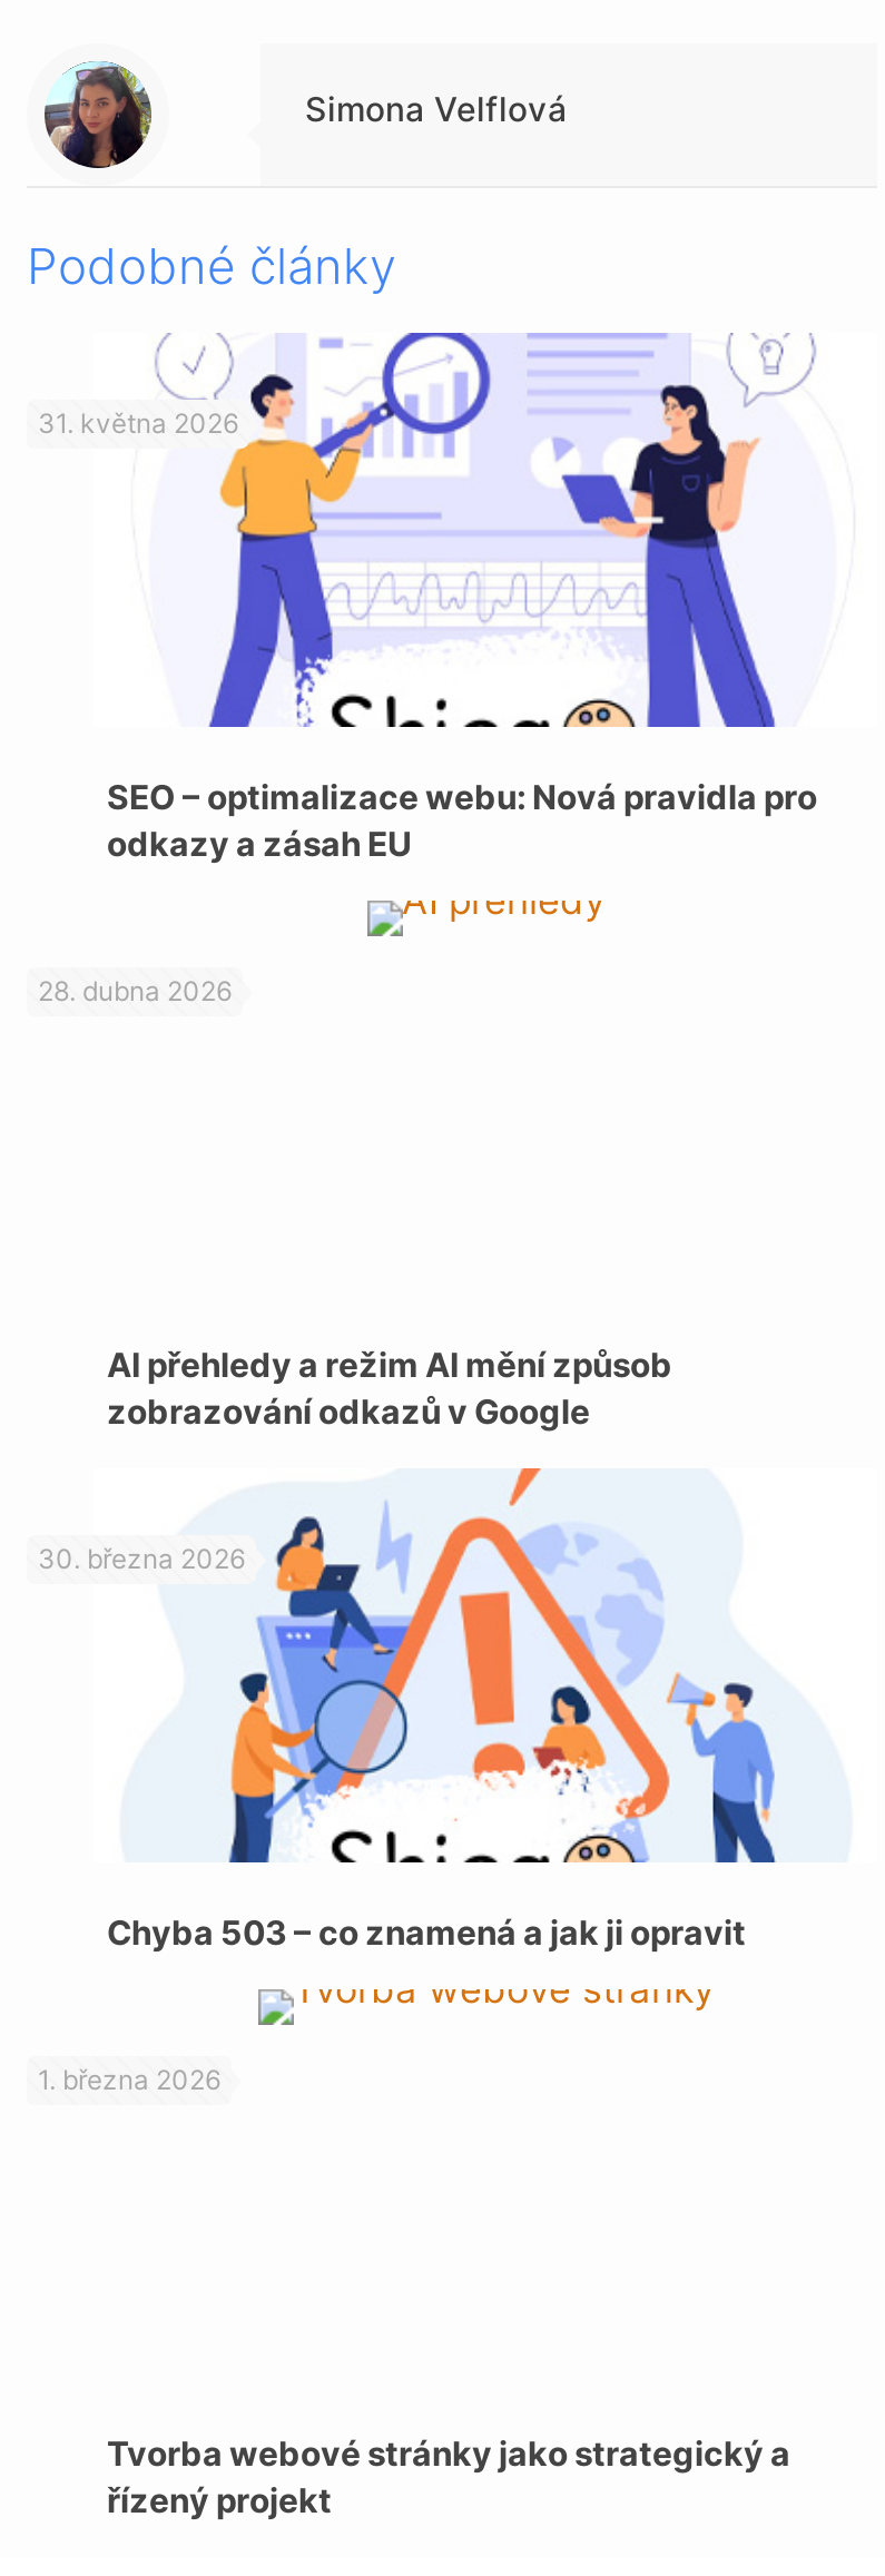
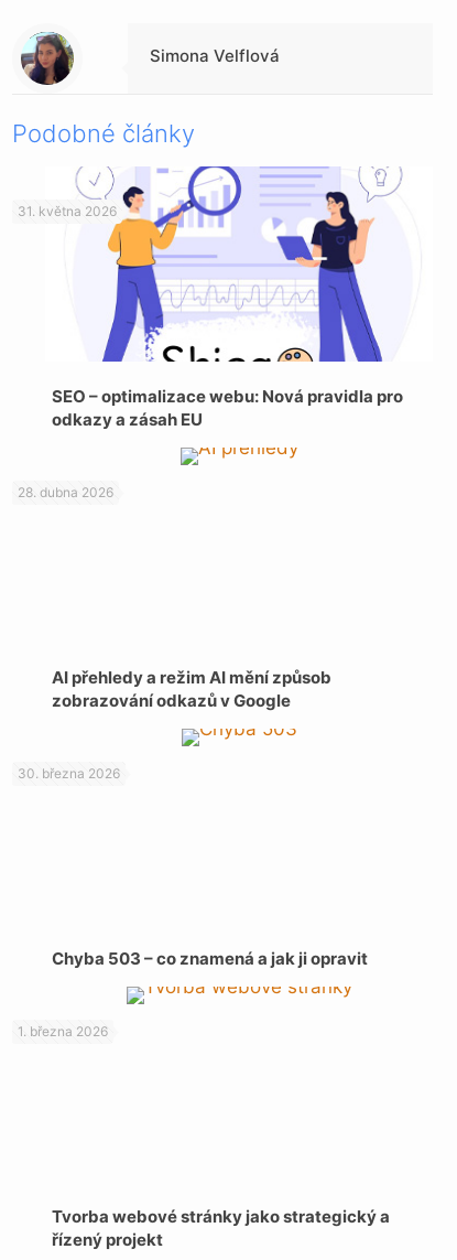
[225,1466,779,1865] [image] -> none

